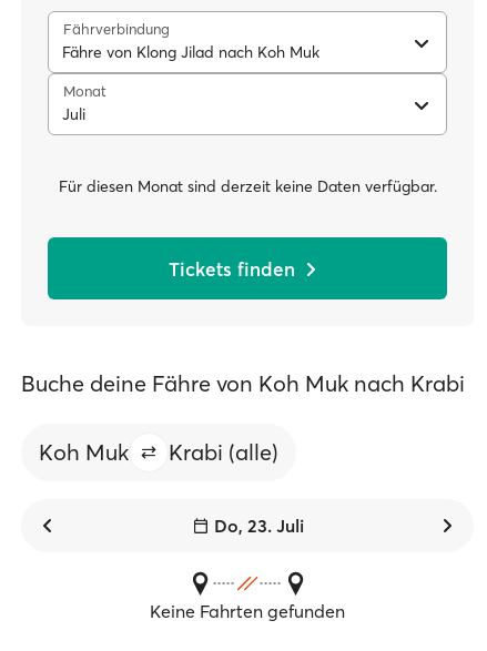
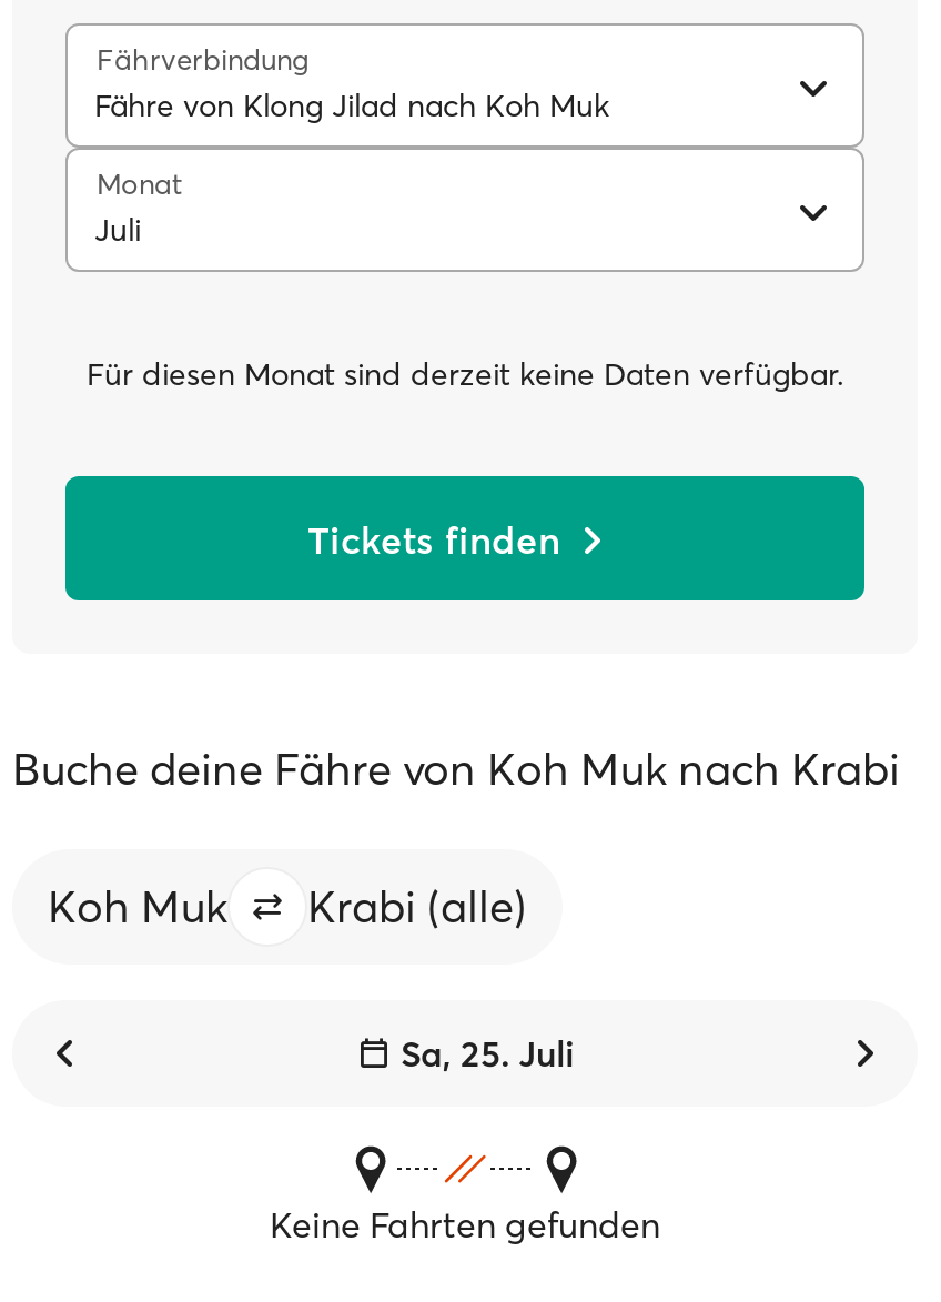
[214,515,303,537] Do, 23. Juli -> [401,1031,574,1076] Sa, 25. Juli

